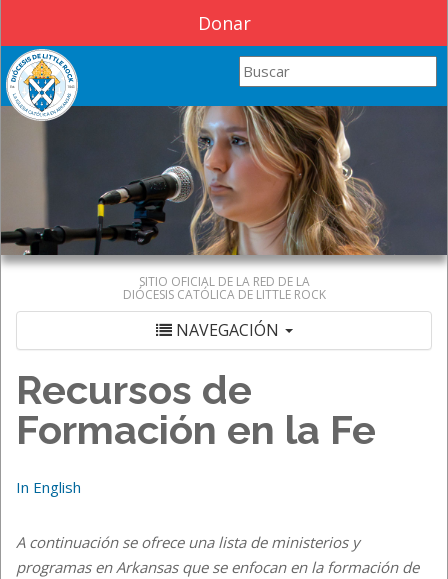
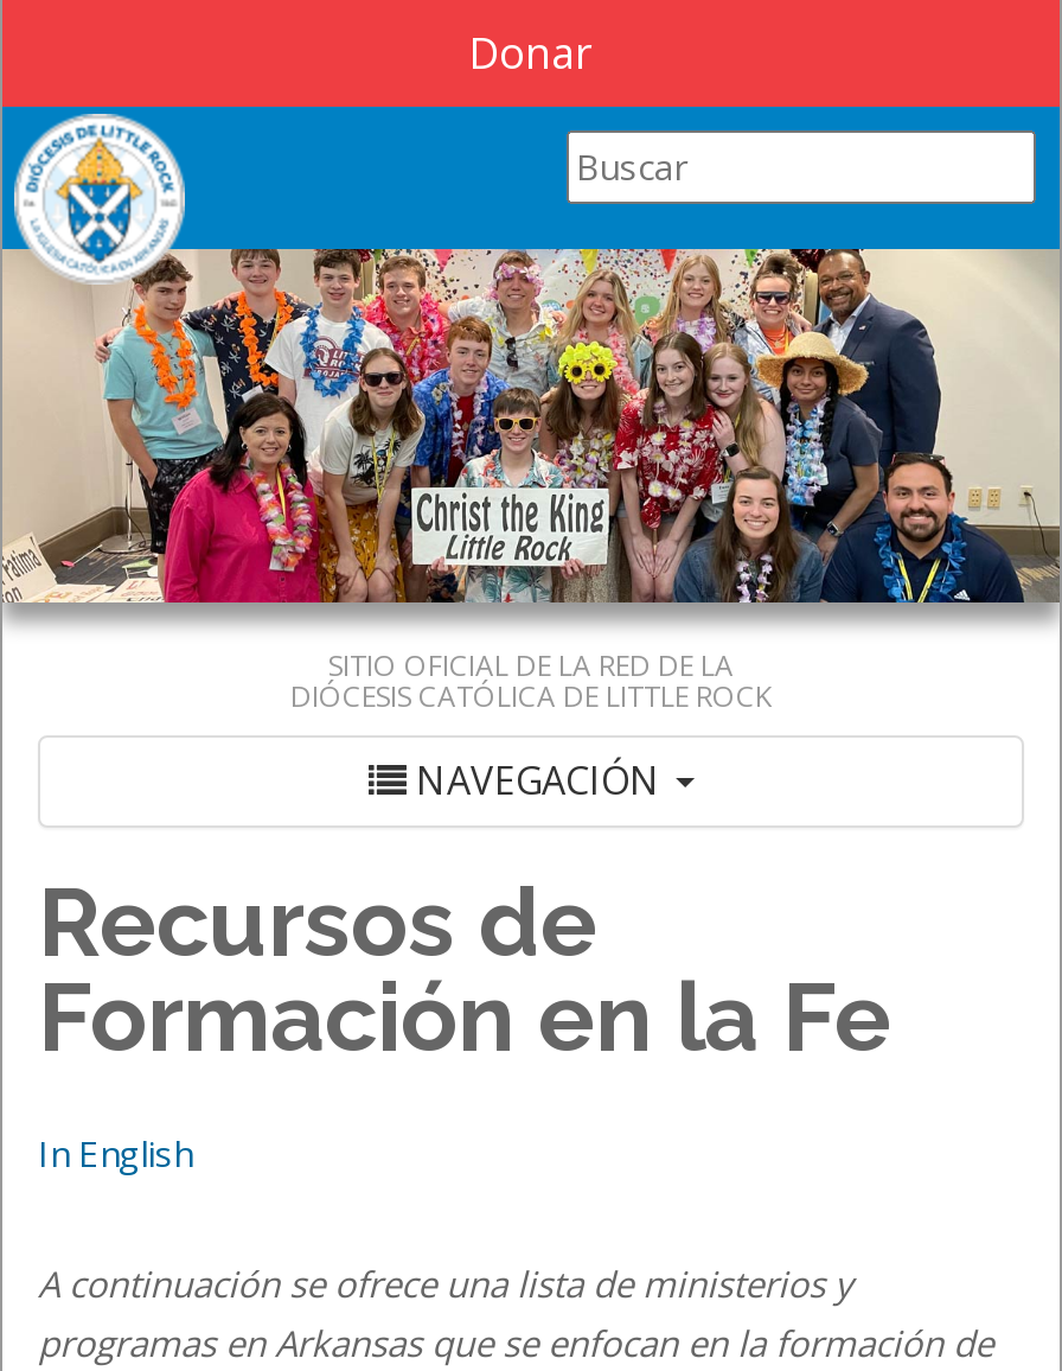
[3,105,445,256] [image] -> [7,247,1055,605] [image]

